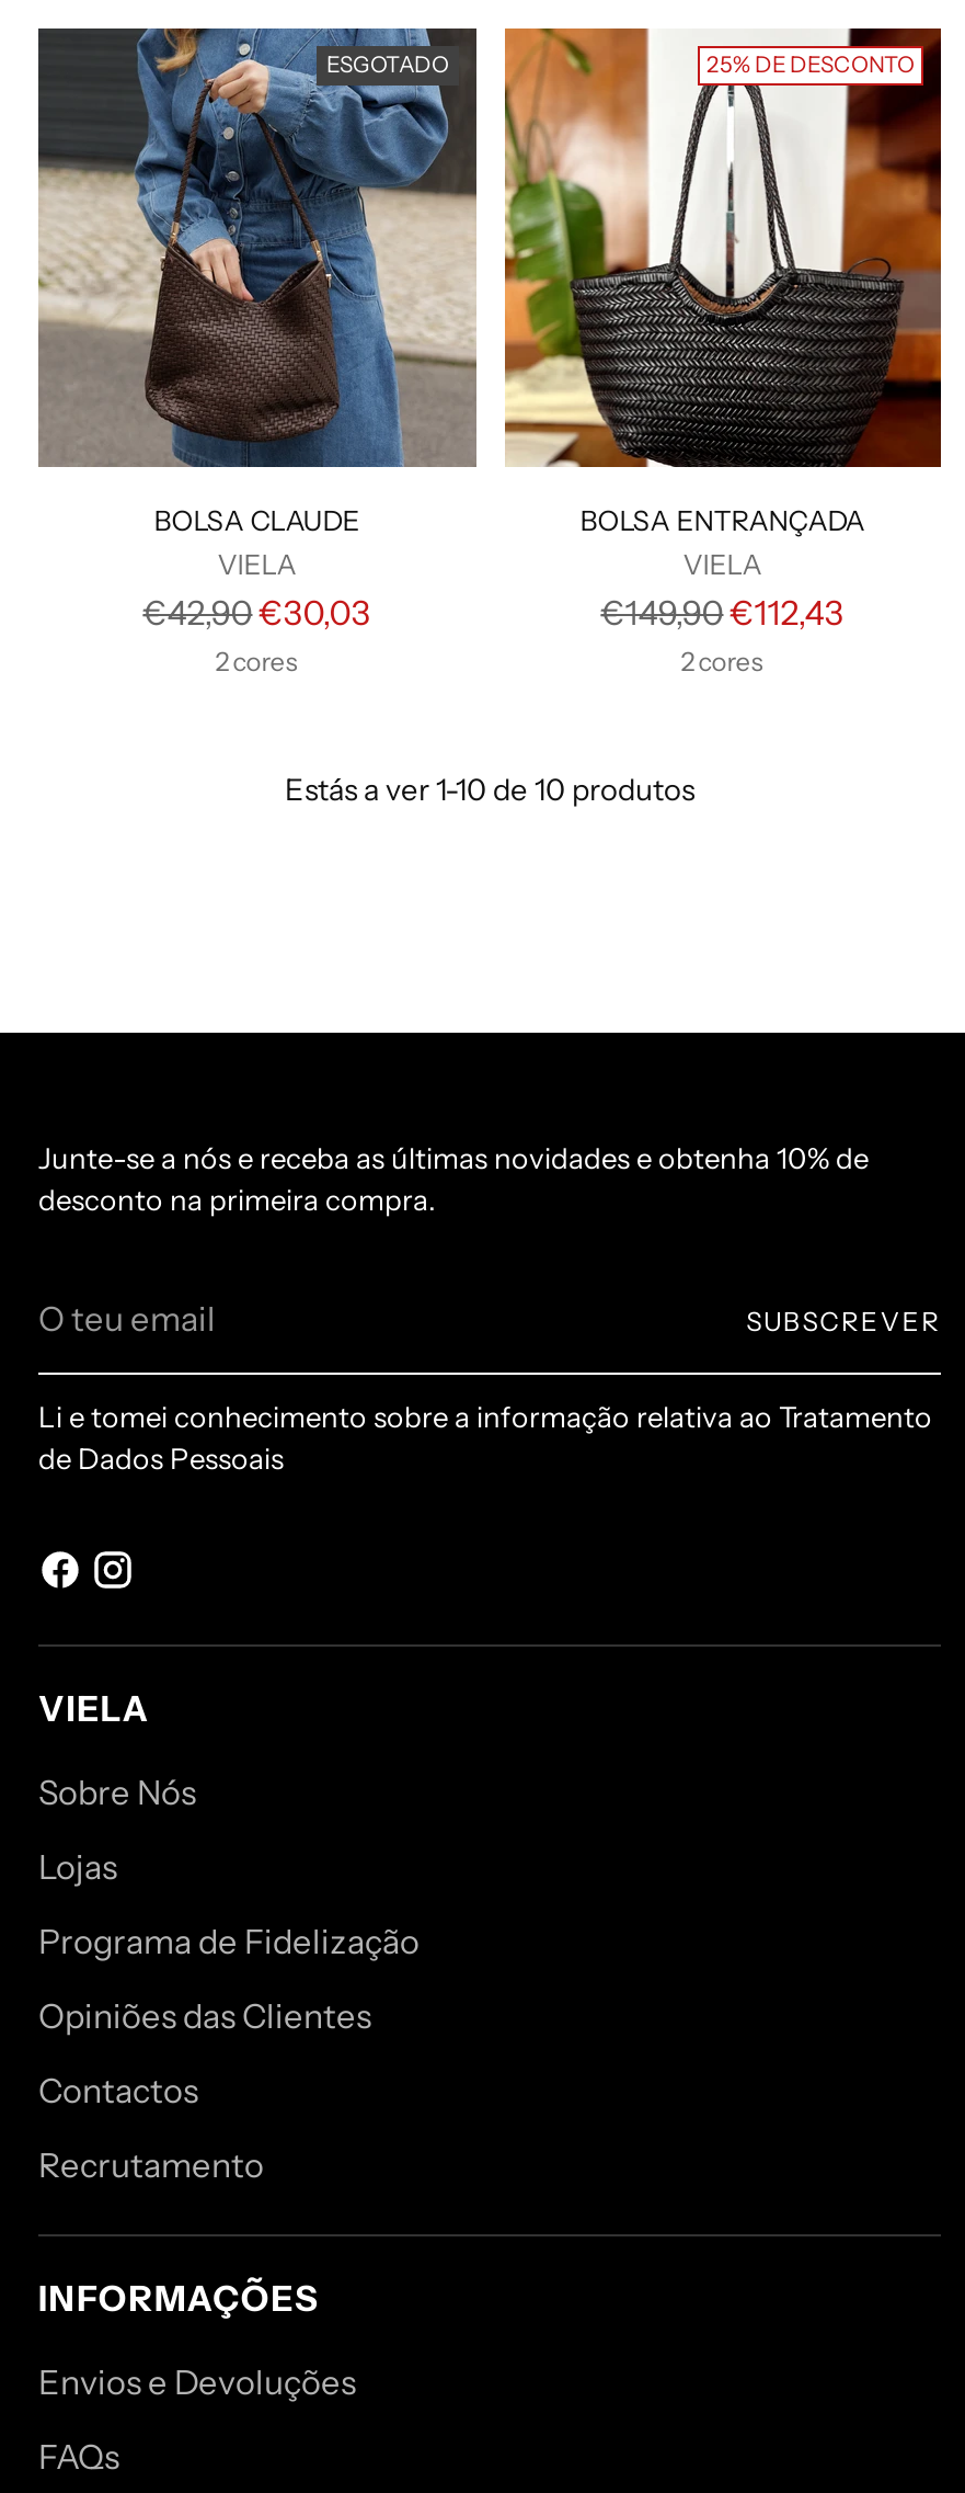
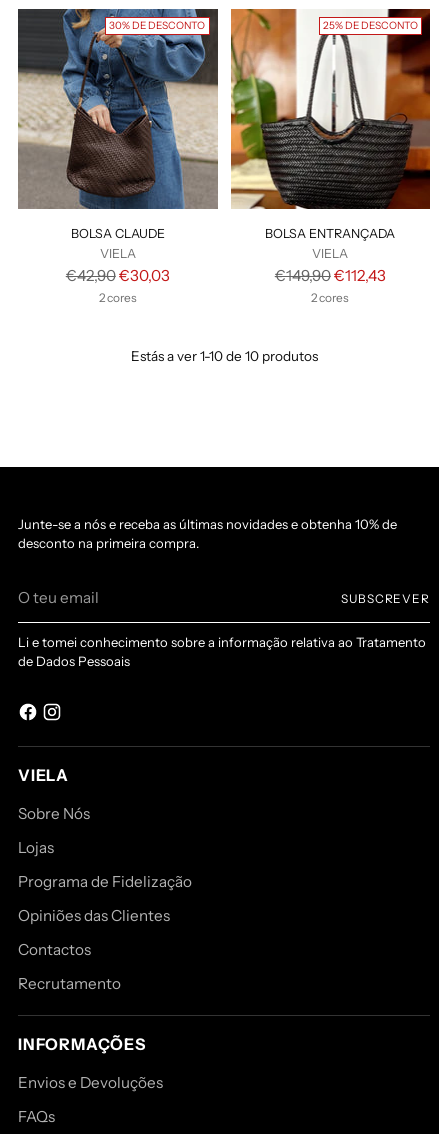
[326,50,449,79] ESGOTADO -> [109,19,205,32] 30% DE DESCONTO

